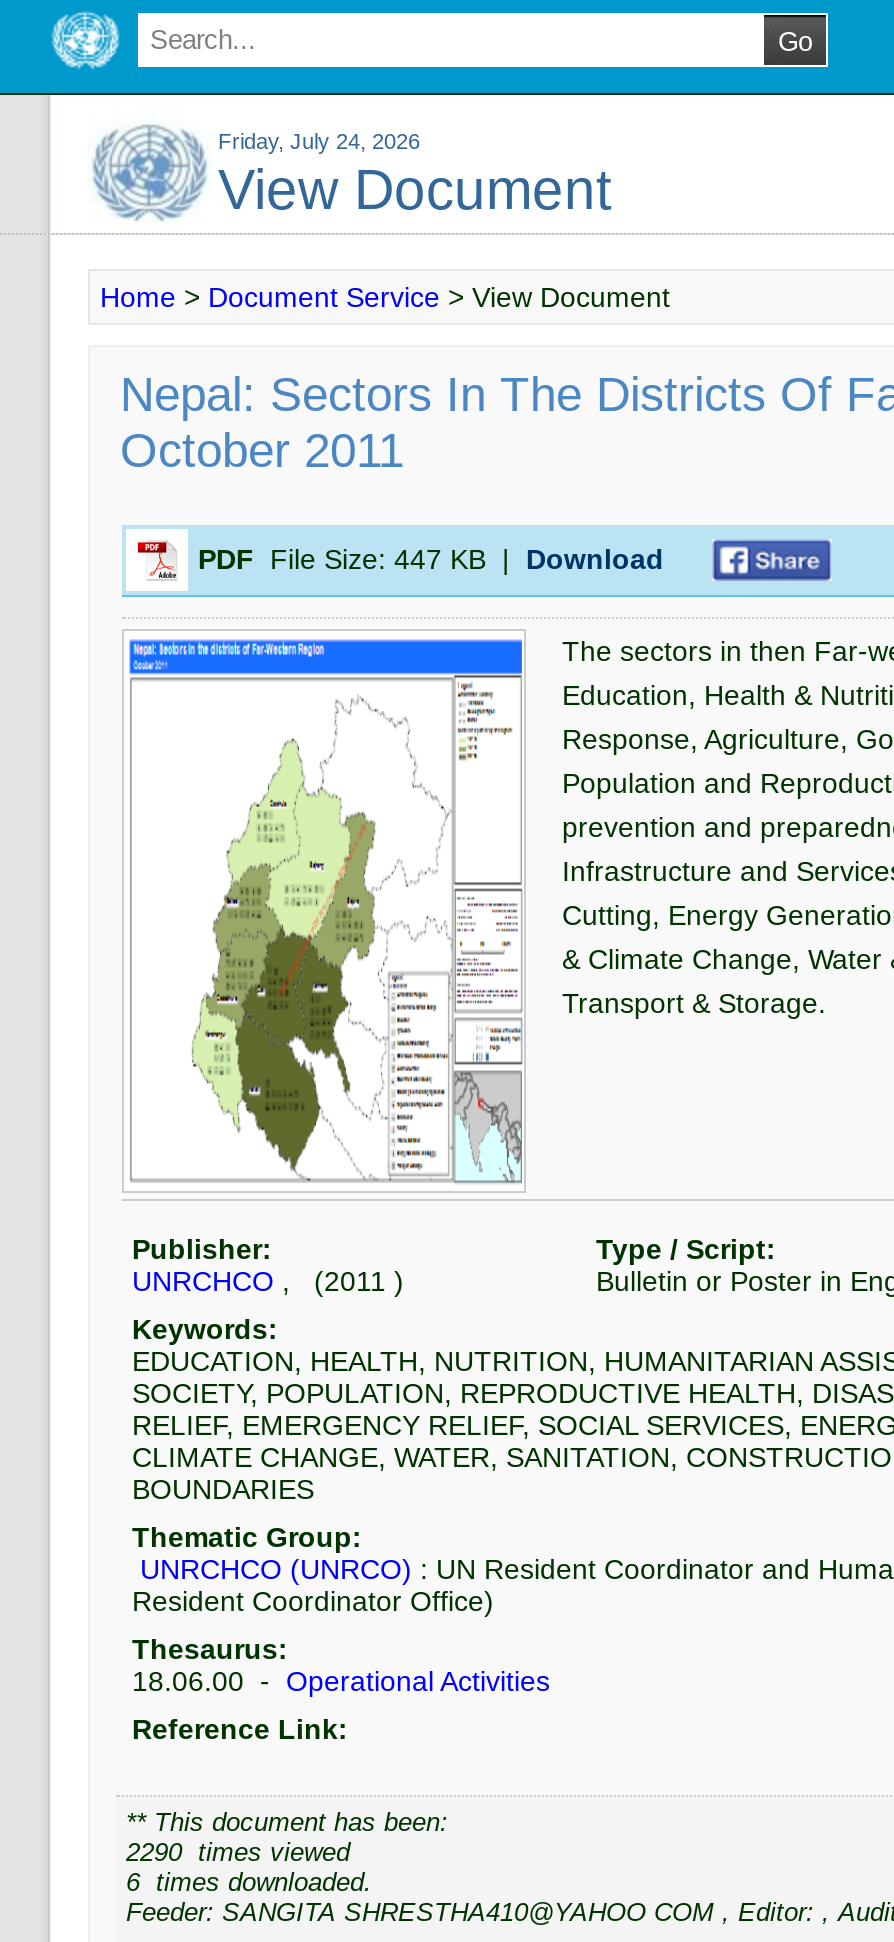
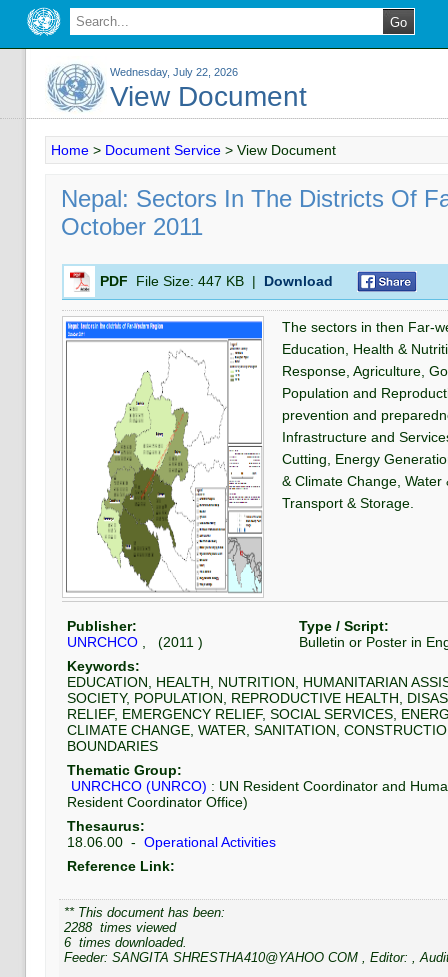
[218,129,420,153] Friday, July 24, 2026 -> [110,66,238,78] Wednesday, July 22, 2026
[126,1837,350,1867] 2290 times viewed -> [64,920,176,935] 2288 times viewed

